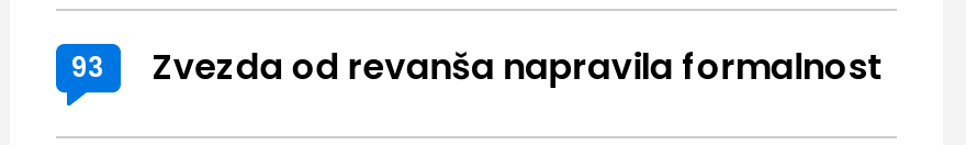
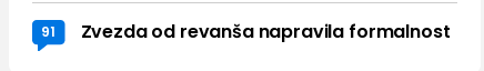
[70,42,882,93] 93 Zvezda od revanša napravila formalnost -> [41,19,450,45] 91 Zvezda od revanša napravila formalnost

